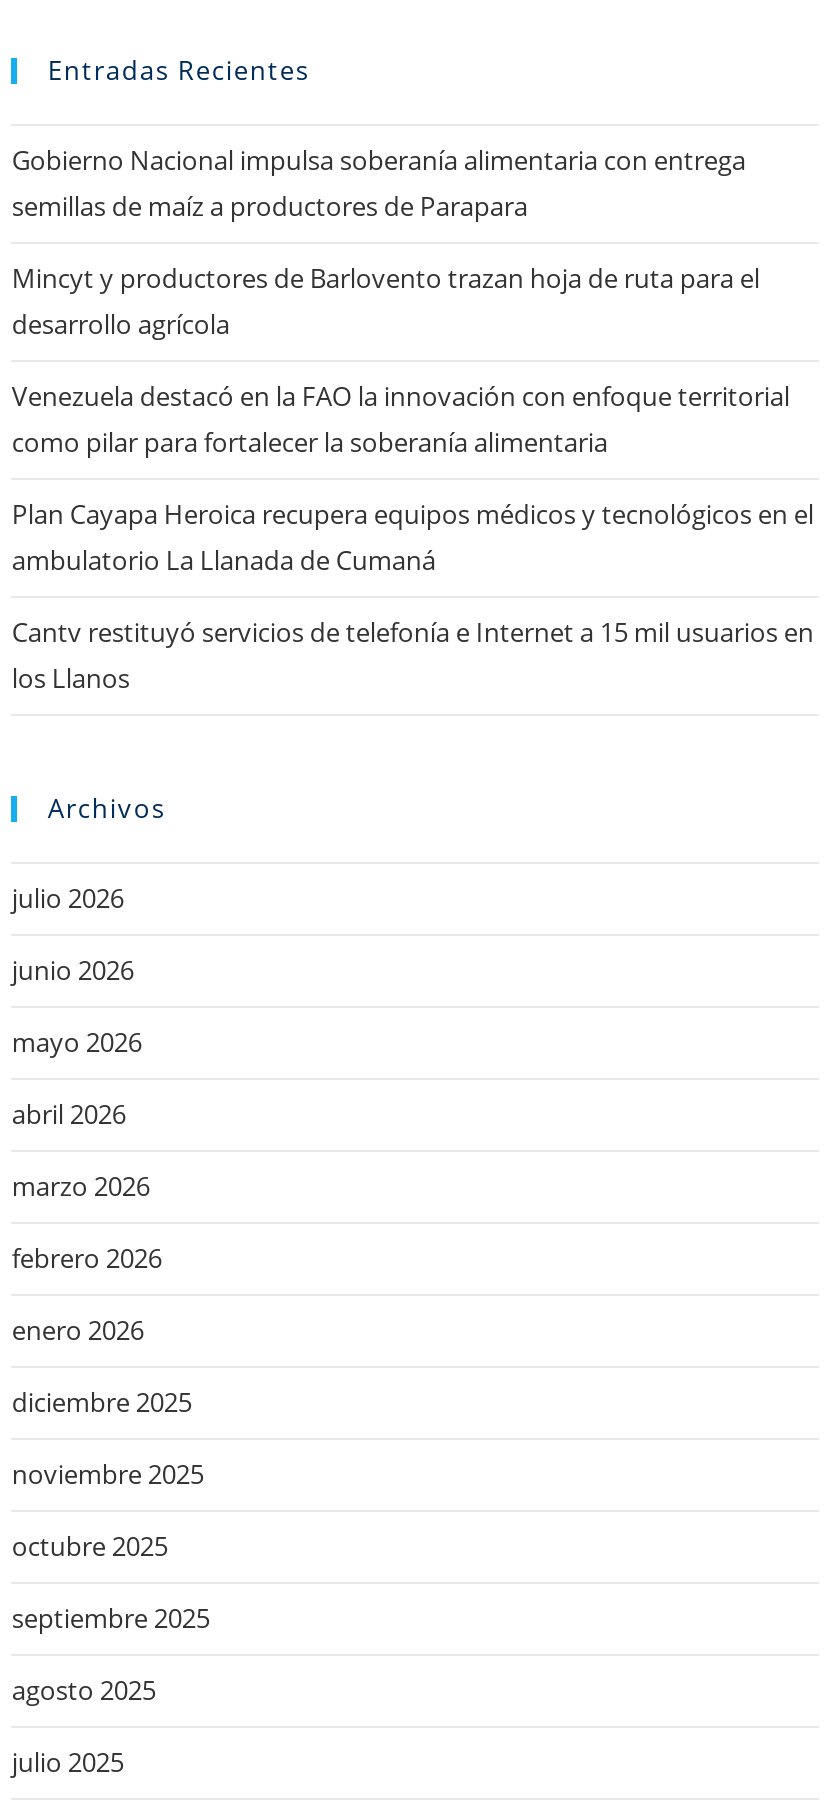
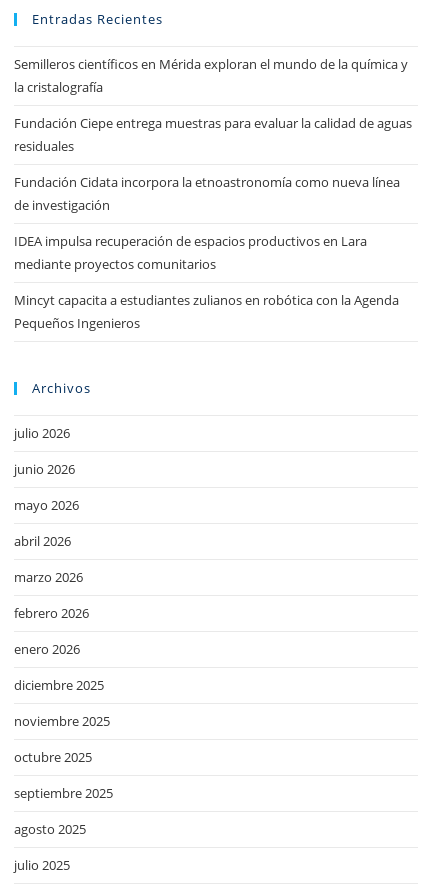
[12,142,746,224] Gobierno Nacional impulsa soberanía alimentaria con entrega | semillas de maíz a productores de Parapara -> [14,55,408,96] Semilleros científicos en Mérida exploran el mundo de la química y | la cristalografía
[12,260,760,342] Mincyt y productores de Barlovento trazan hoja de ruta para el | desarrollo agrícola -> [14,114,412,155] Fundación Ciepe entrega muestras para evaluar la calidad de aguas | residuales
[12,378,790,460] Venezuela destacó en la FAO la innovación con enfoque territorial | como pilar para fortalecer la soberanía alimentaria -> [14,173,400,214] Fundación Cidata incorpora la etnoastronomía como nueva línea | de investigación
[12,496,814,578] Plan Cayapa Heroica recupera equipos médicos y tecnológicos en el | ambulatorio La Llanada de Cumaná -> [14,232,367,273] IDEA impulsa recuperación de espacios productivos en Lara | mediante proyectos comunitarios
[12,614,814,696] Cantv restituyó servicios de telefonía e Internet a 15 mil usuarios en | los Llanos -> [14,291,399,332] Mincyt capacita a estudiantes zulianos en robótica con la Agenda | Pequeños Ingenieros

